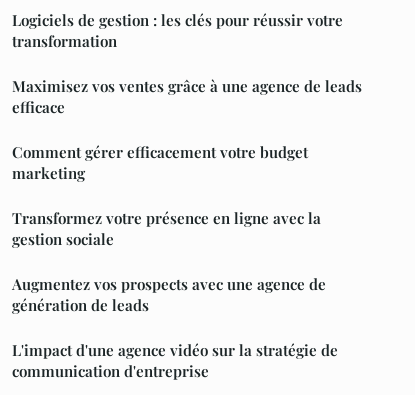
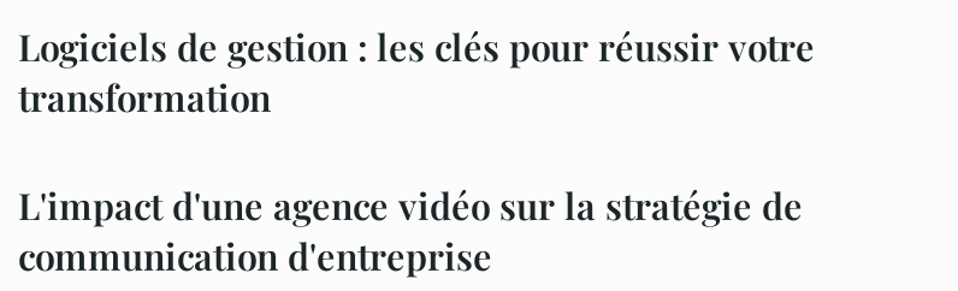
[12,76,362,315] Maximisez vos ventes grâce à une agence de leads | efficace | Comment gérer efficacement votre budget | marketing | Transformez votre présence en ligne avec la | gestion sociale | Augmentez vos prospects avec une agence de | génération de leads -> none

